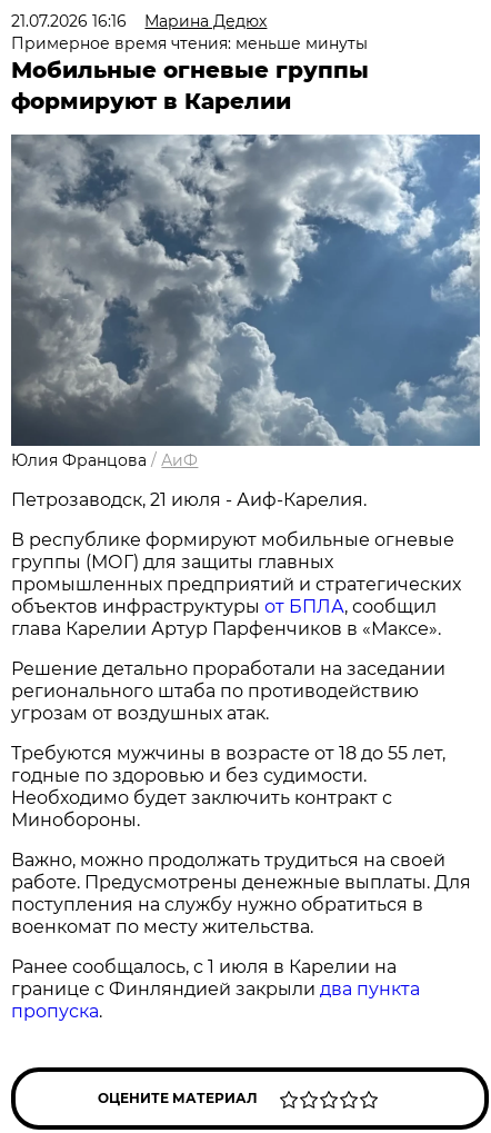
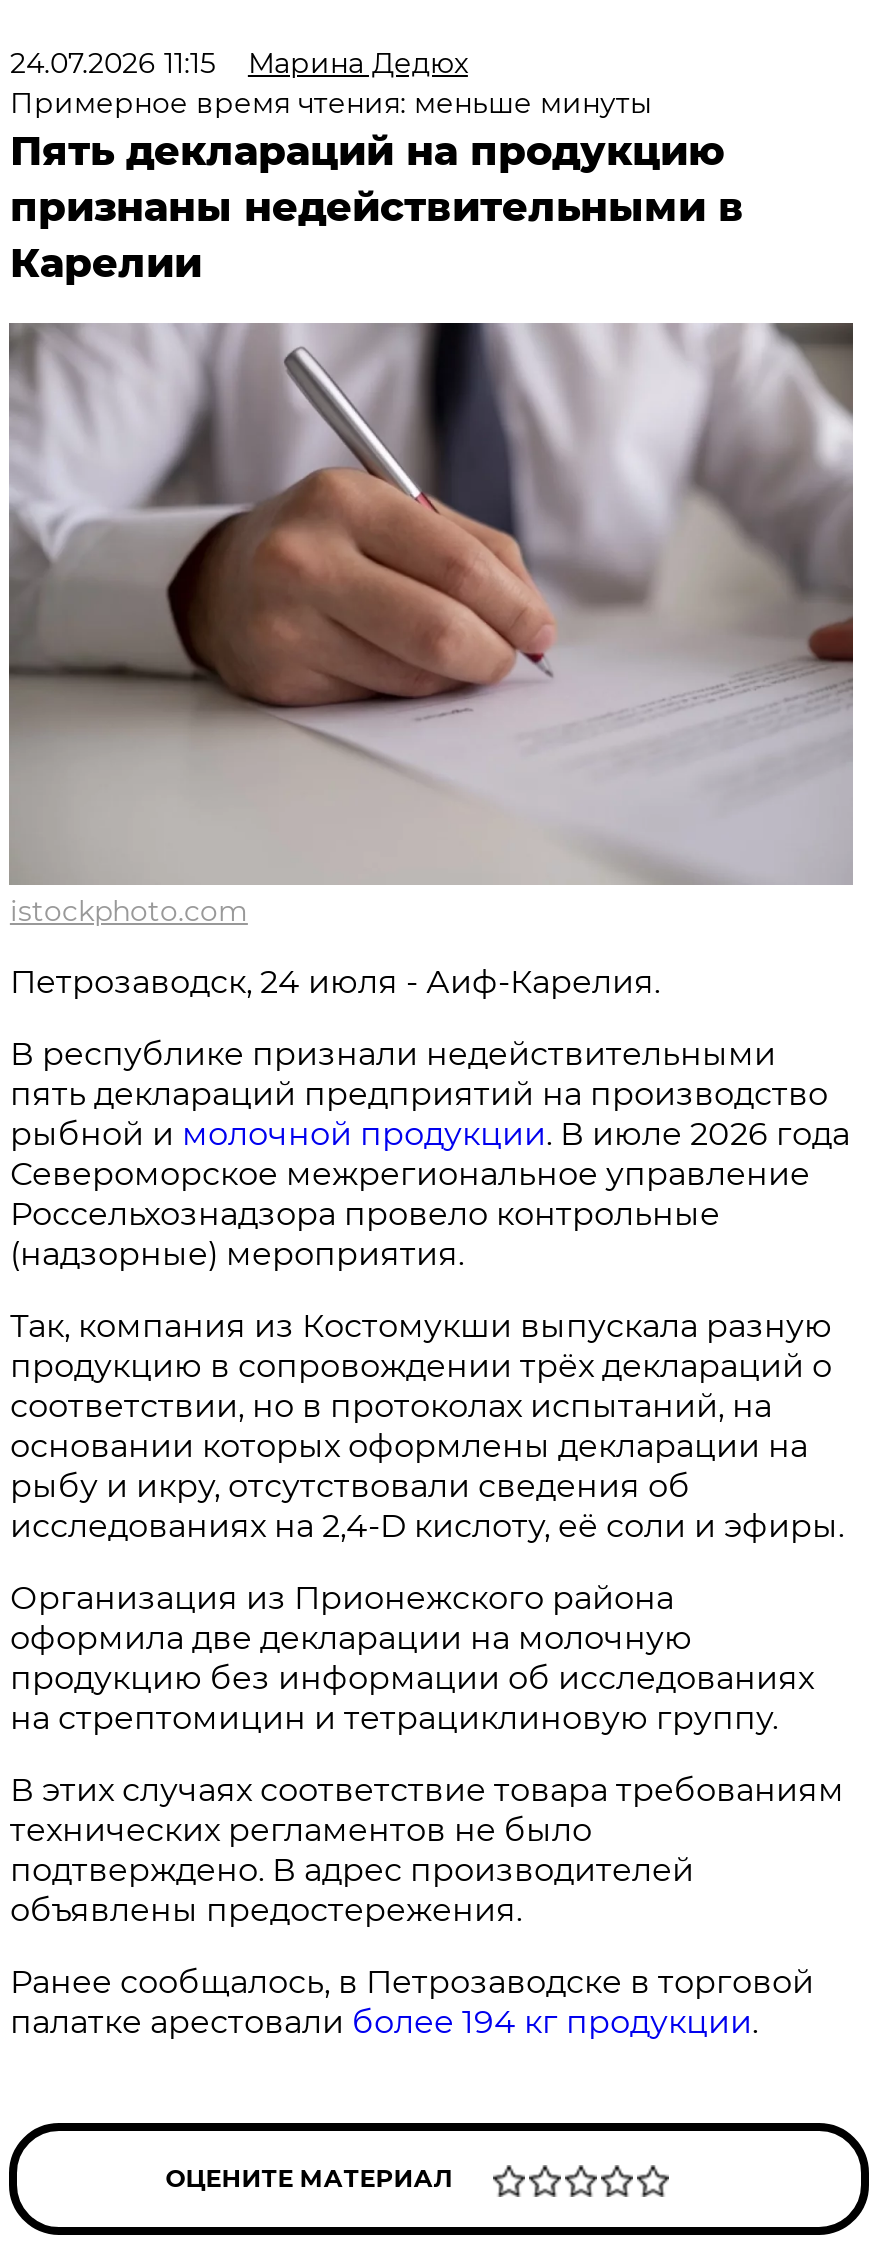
[12,11,267,31] 21.07.2026 16:16 Марина Дедюх -> [10,45,468,81] 24.07.2026 11:15 Марина Дедюх
[12,57,369,114] Мобильные огневые группы | формируют в Карелии -> [10,127,744,287] Пять деклараций на продукцию | признаны недействительными в | Карелии
[11,133,480,470] [image] | Юлия Францова / АиФ -> [9,321,855,929] [image] | istockphoto.com
[12,489,367,510] Петрозаводск, 21 июля - Аиф-Карелия. -> [10,963,660,1001] Петрозаводск, 24 июля - Аиф-Карелия.
[12,529,461,639] В республике формируют мобильные огневые | группы (МОГ) для защиты главных | промышленных предприятий и стратегических | объектов инфраструктуры от БПЛА, сообщил | глава Карелии Артур Парфенчиков в «Максе». -> [10,1035,850,1273] В республике признали недействительными | пять деклараций предприятий на производство | рыбной и молочной продукции. В июле 2026 года | Североморское межрегиональное управление | Россельхознадзора провело контрольные | (надзорные) мероприятия.
[12,658,446,724] Решение детально проработали на заседании | регионального штаба по противодействию | угрозам от воздушных атак. -> [10,1307,844,1545] Так, компания из Костомукши выпускала разную | продукцию в сопровождении трёх деклараций о | соответствии, но в протоколах испытаний, на | основании которых оформлены декларации на | рыбу и икру, отсутствовали сведения об | исследованиях на 2,4-D кислоту, её соли и эфиры.
[12,743,446,830] Требуются мужчины в возрасте от 18 до 55 лет, | годные по здоровью и без судимости. | Необходимо будет заключить контракт с | Минобороны. -> [10,1579,814,1737] Организация из Прионежского района | оформила две декларации на молочную | продукцию без информации об исследованиях | на стрептомицин и тетрациклиновую группу.
[12,849,471,937] Важно, можно продолжать трудиться на своей | работе. Предусмотрены денежные выплаты. Для | поступления на службу нужно обратиться в | военкомат по месту жительства. -> [10,1771,844,1929] В этих случаях соответствие товара требованиям | технических регламентов не было | подтверждено. В адрес производителей | объявлены предостережения.
[12,956,420,1022] Ранее сообщалось, с 1 июля в Карелии на | границе с Финляндией закрыли два пункта | пропуска. -> [10,1963,814,2041] Ранее сообщалось, в Петрозаводске в торговой | палатке арестовали более 194 кг продукции.

